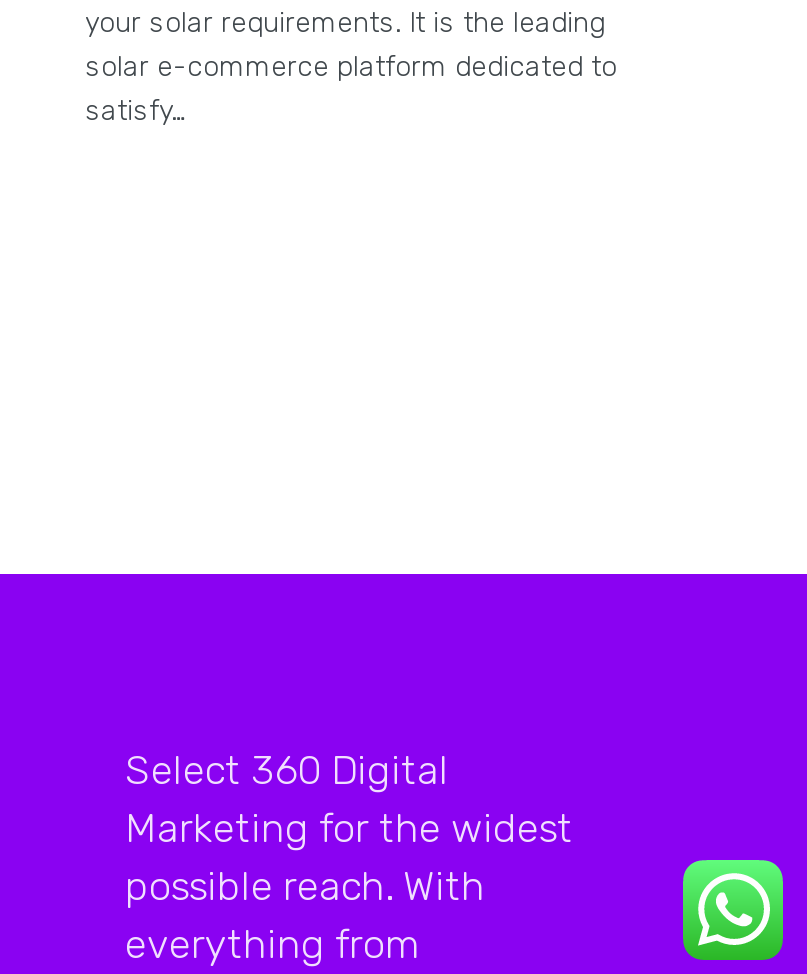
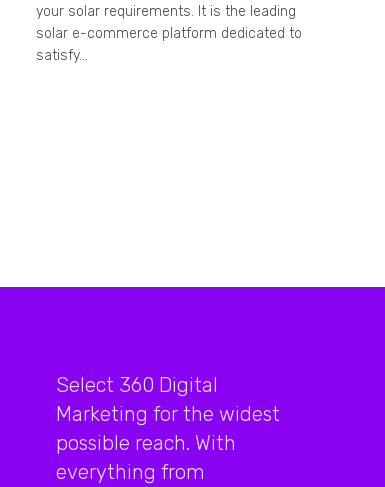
[681,858,785,962] [image] -> none

